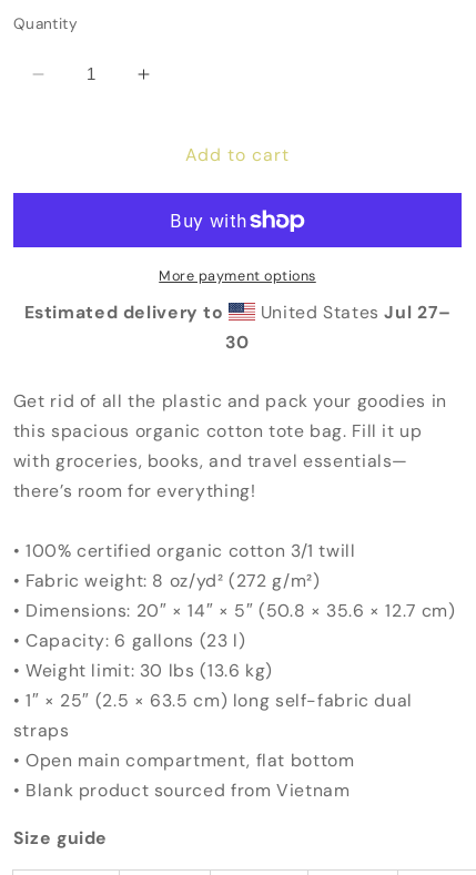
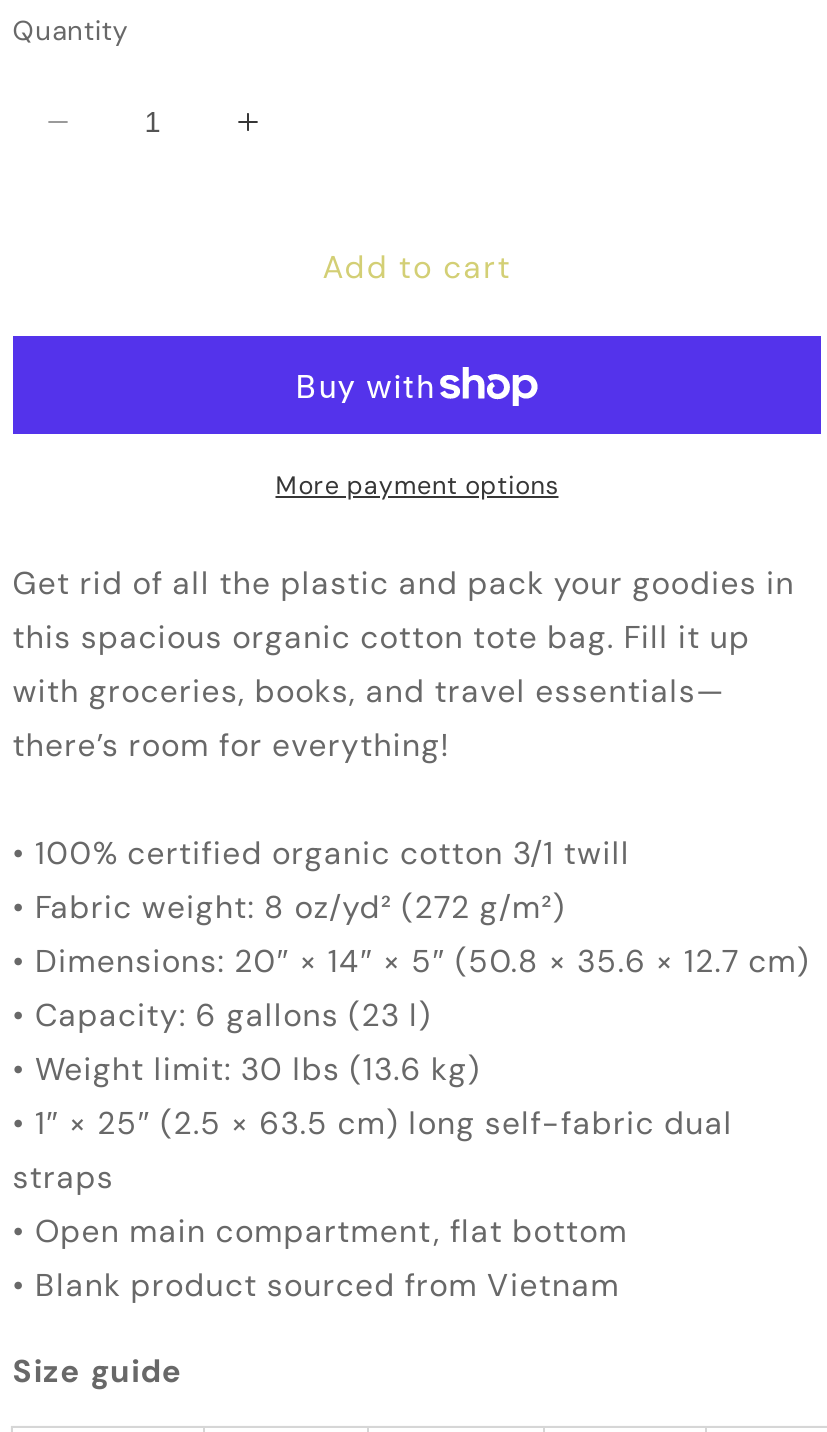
[24,301,451,354] Estimated delivery to | United States Jul 27– | 30 -> none

